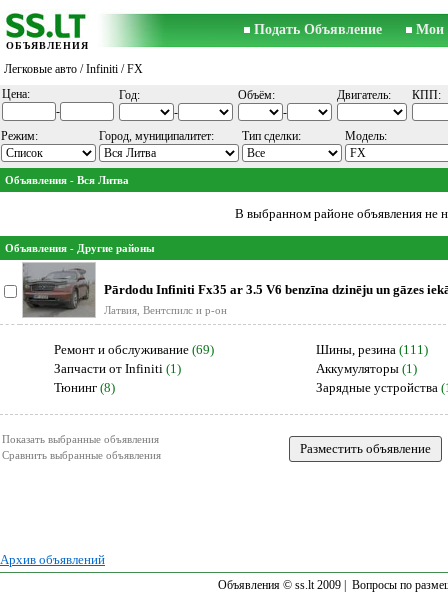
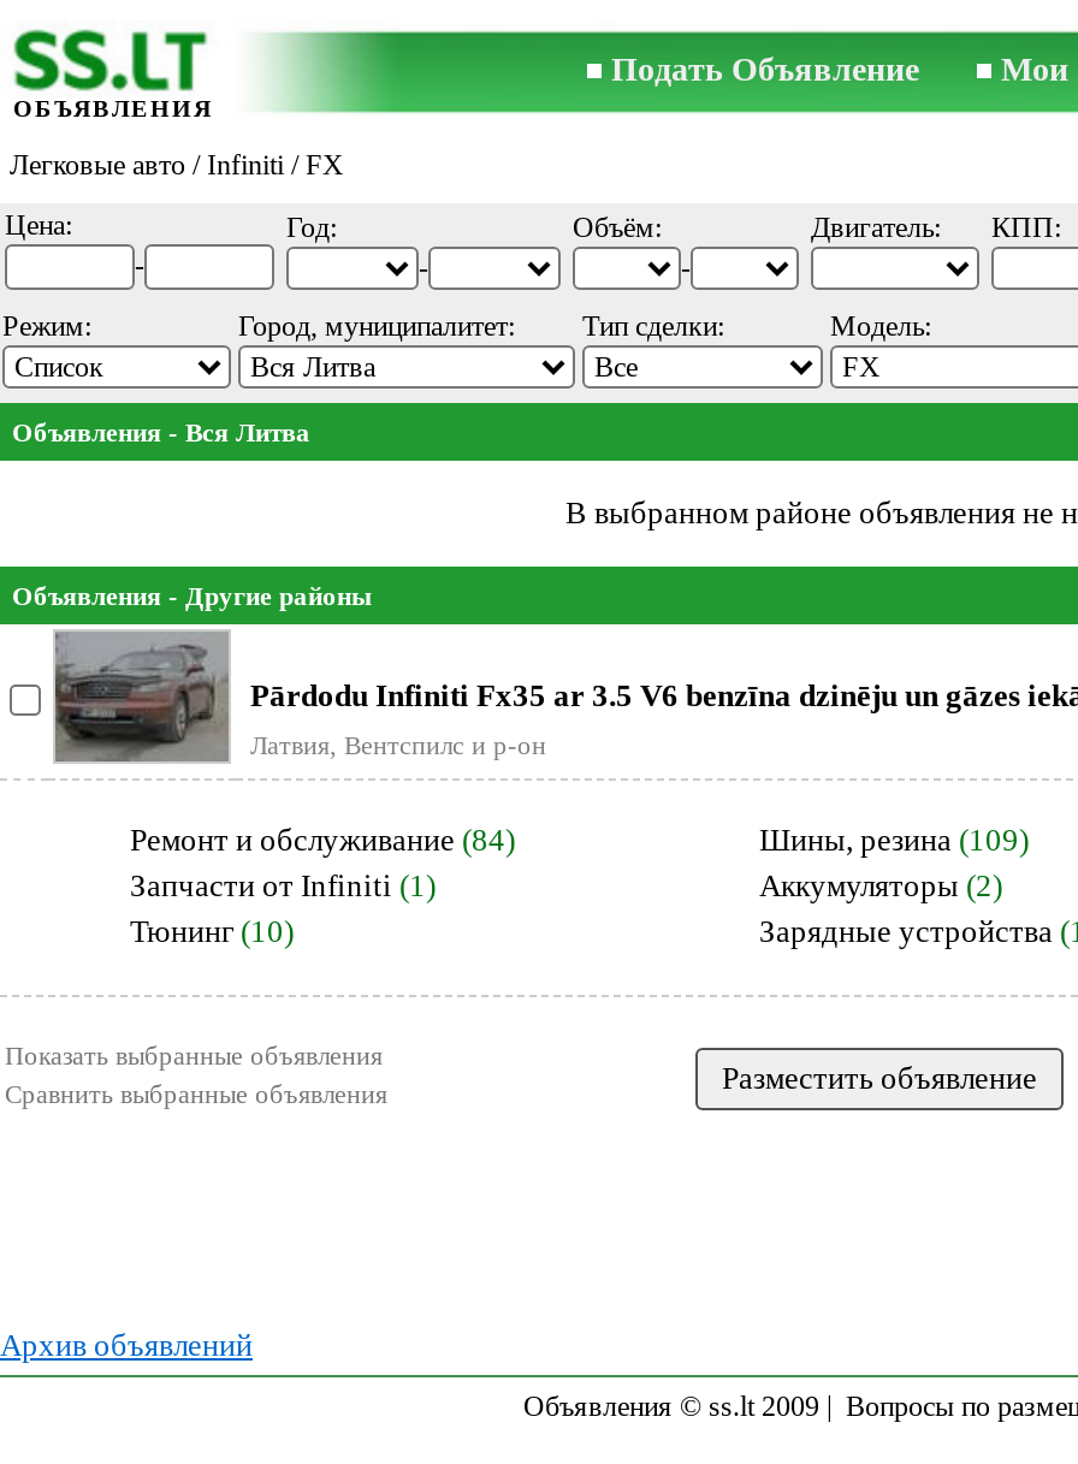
[54,342,214,357] Ремонт и обслуживание (69) -> [130,822,515,858] Ремонт и обслуживание (84)
[315,342,427,357] Шины, резина (111) -> [759,822,1029,858] Шины, резина (109)
[315,361,416,376] Аккумуляторы (1) -> [759,867,1002,903] Аккумуляторы (2)
[54,380,115,395] Тюнинг (8) -> [130,913,294,949] Тюнинг (10)

